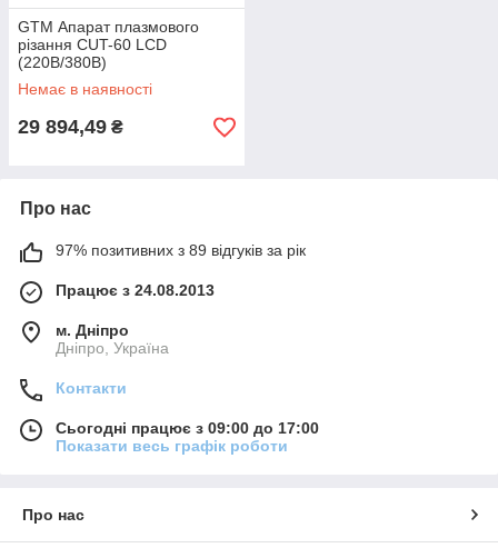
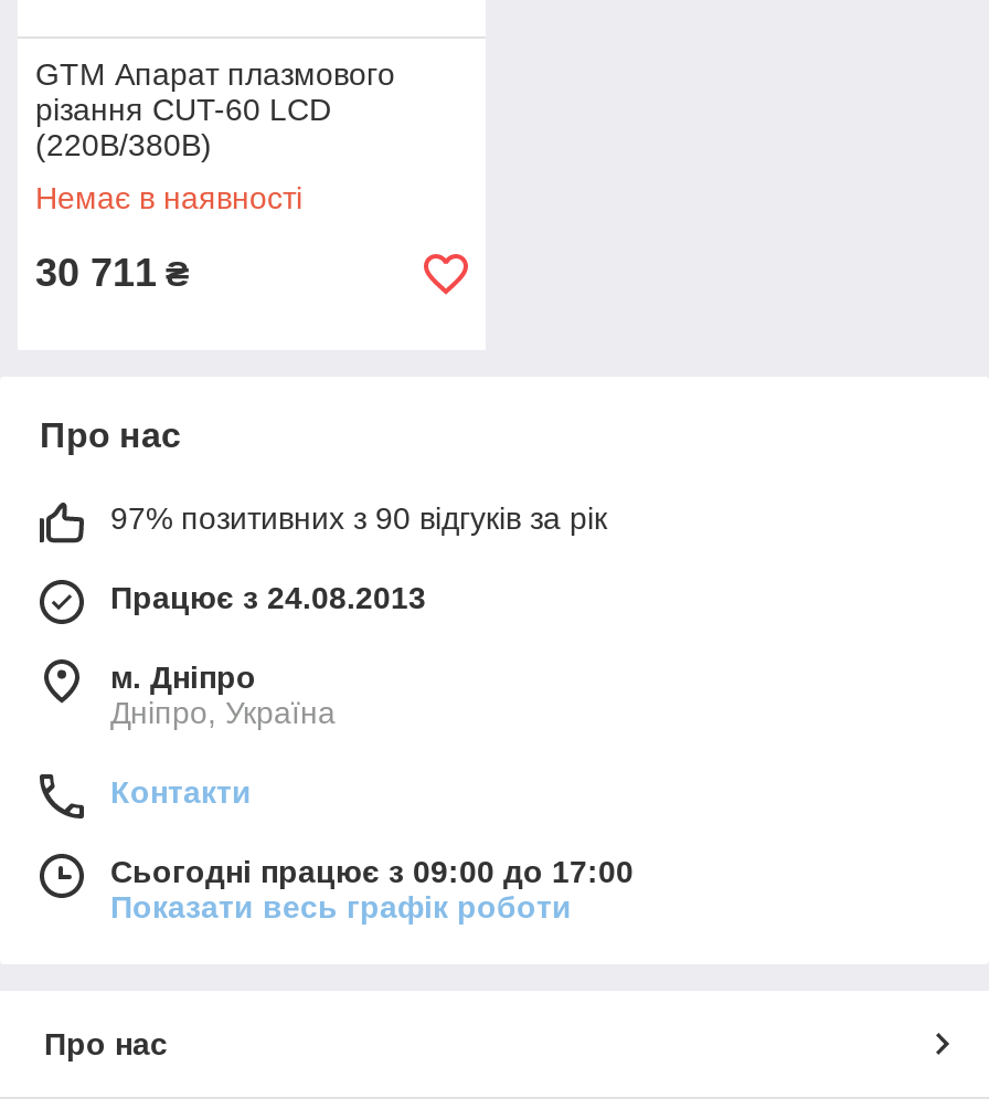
[18,116,123,138] 29 894,49 ₴ -> [35,251,190,295] 30 711 ₴
[56,241,306,259] 97% позитивних з 89 відгуків за рік -> [110,500,607,536] 97% позитивних з 90 відгуків за рік

